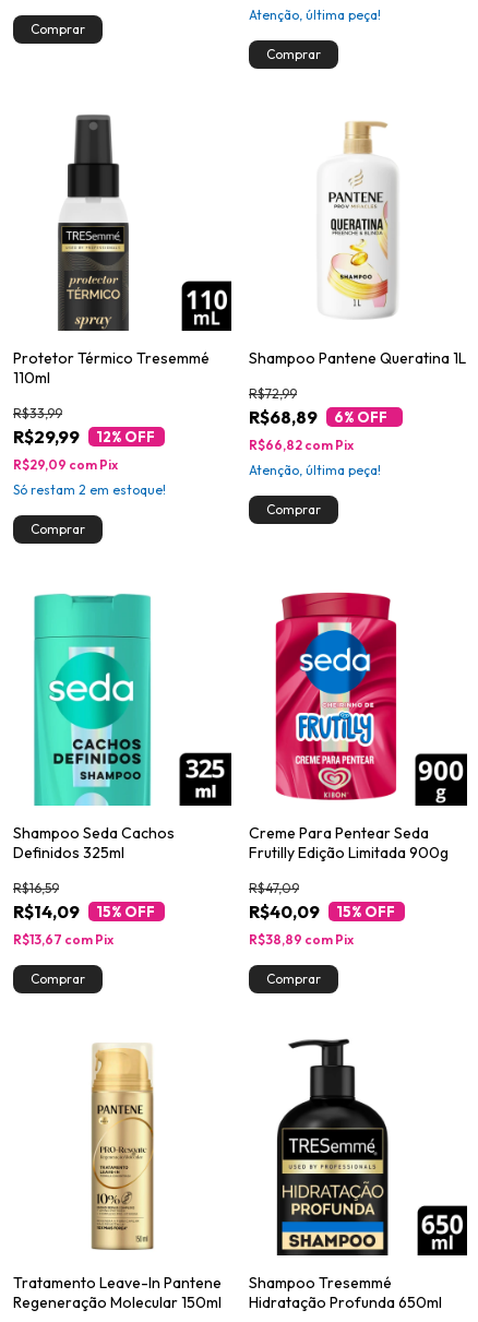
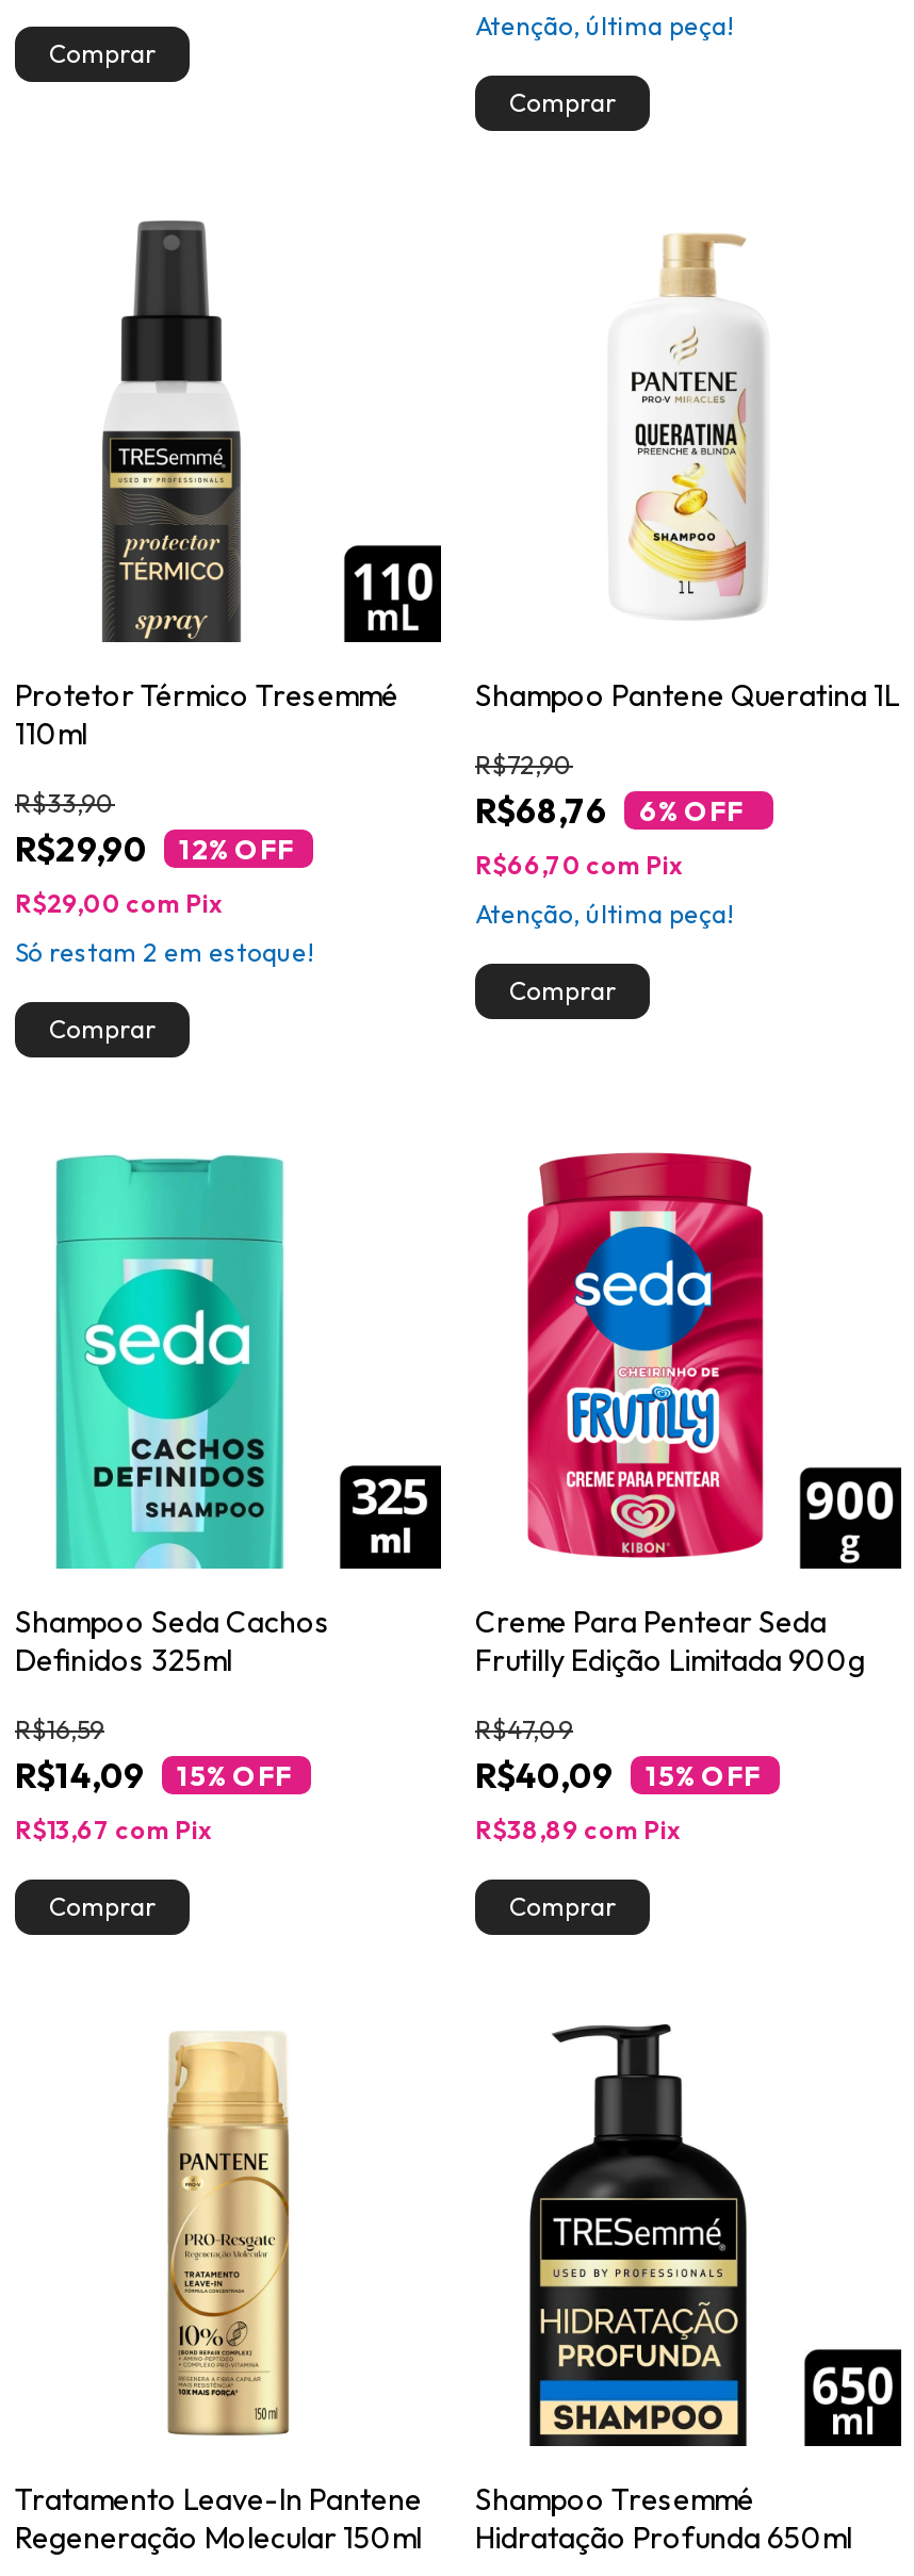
[249,385,297,402] R$72,99 -> [475,749,573,781] R$72,90
[13,405,62,421] R$33,99 -> [15,787,115,819] R$33,90
[249,406,387,428] R$68,89 6% OFF -> [475,789,744,832] R$68,76 6% OFF
[13,426,155,448] R$29,99 12% OFF -> [15,827,294,870] R$29,90 12% OFF
[249,437,354,453] R$66,82 com Pix -> [475,849,682,881] R$66,70 com Pix
[13,456,118,473] R$29,09 com Pix -> [15,887,222,919] R$29,00 com Pix

